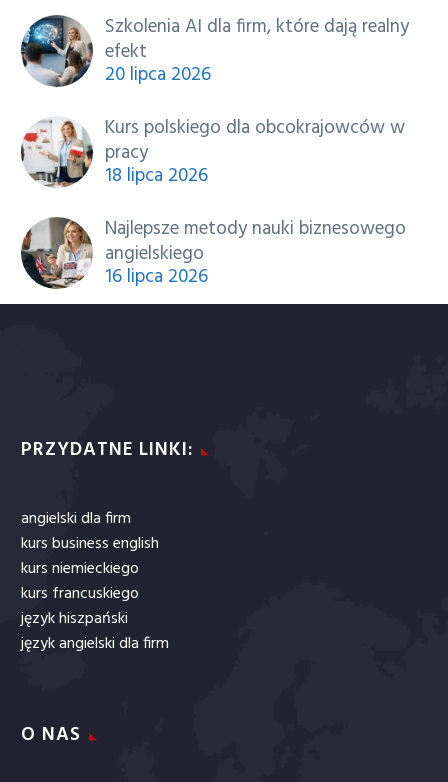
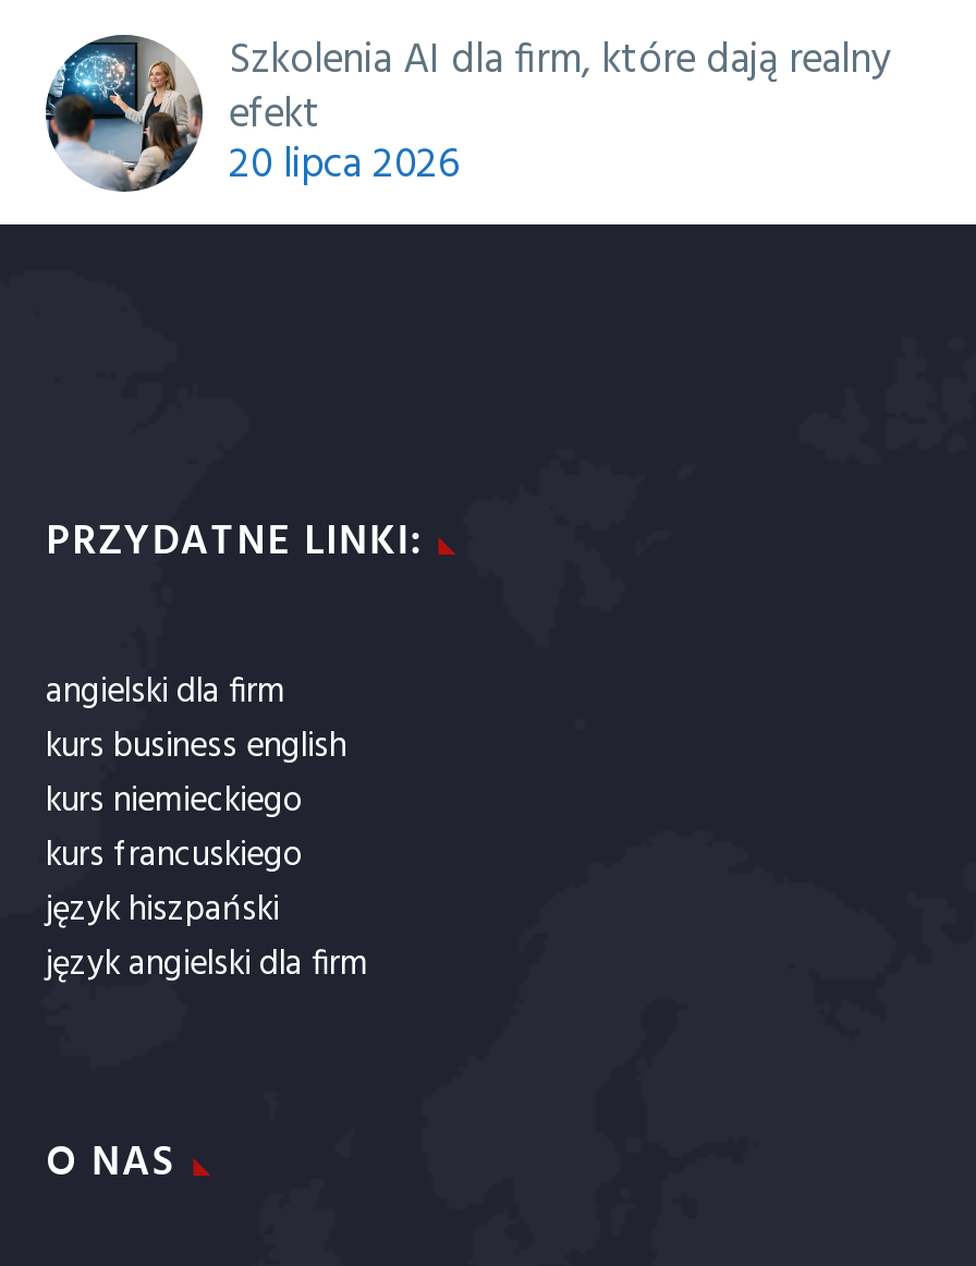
[20,112,406,291] [image] | Kurs polskiego dla obcokrajowców w | pracy | 18 lipca 2026 | Najlepsze metody nauki biznesowego | angielskiego | 16 lipca 2026 -> none
[21,217,91,289] [image] -> none

